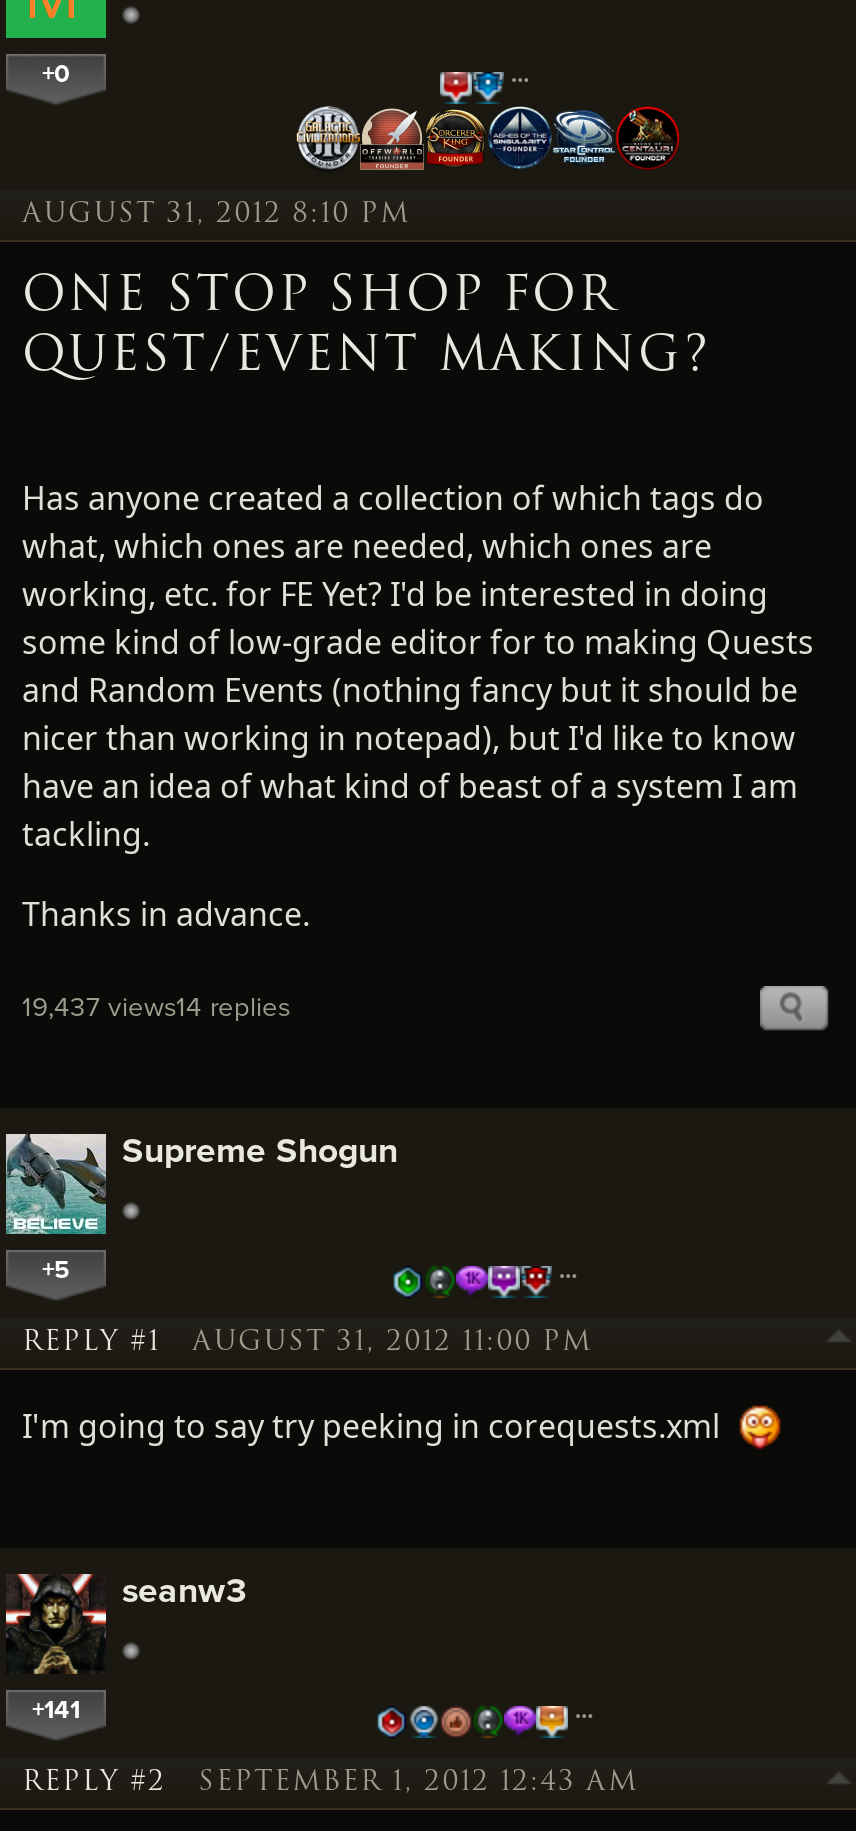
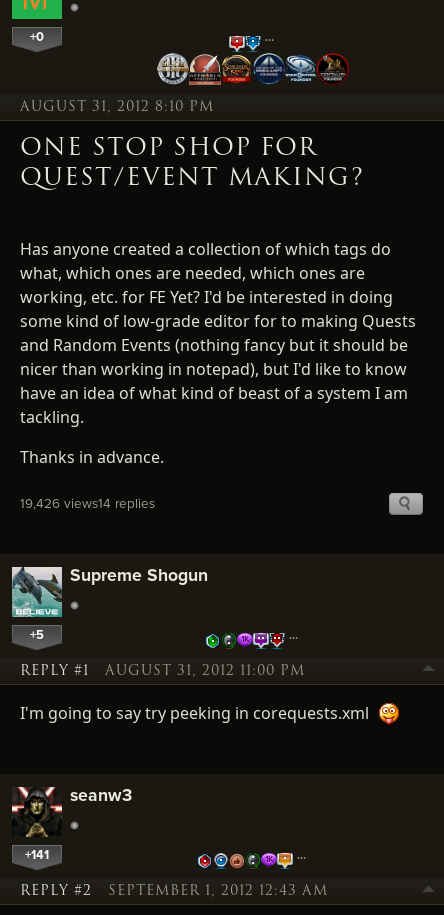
[22,986,290,1024] 19,437 views14 replies -> [20,493,155,512] 19,426 views14 replies

